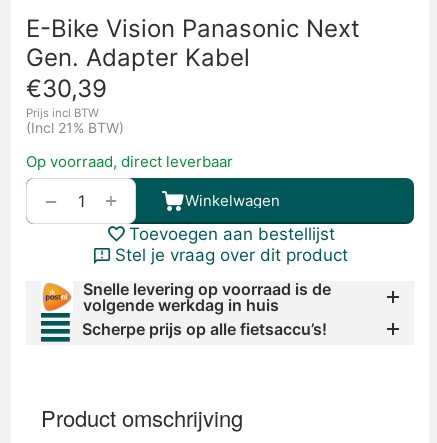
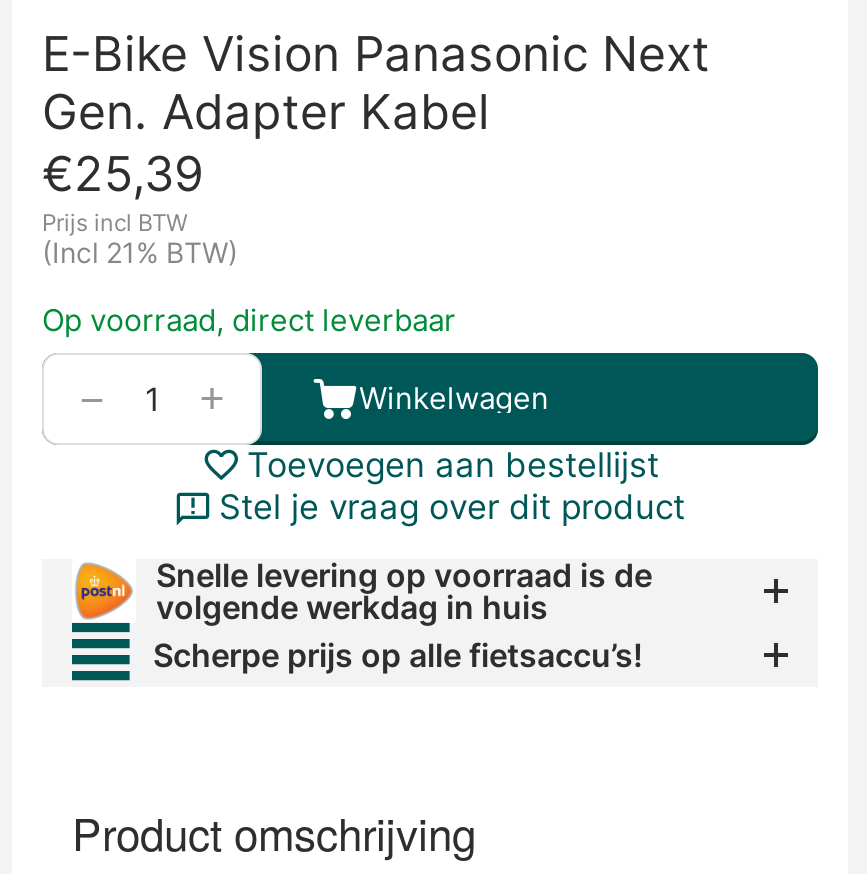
[26,74,107,103] €30,39 -> [42,145,204,203] €25,39

